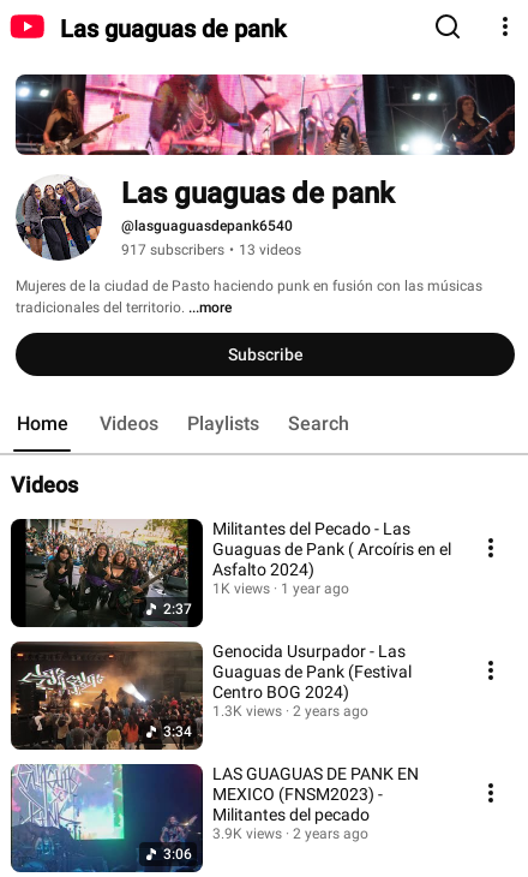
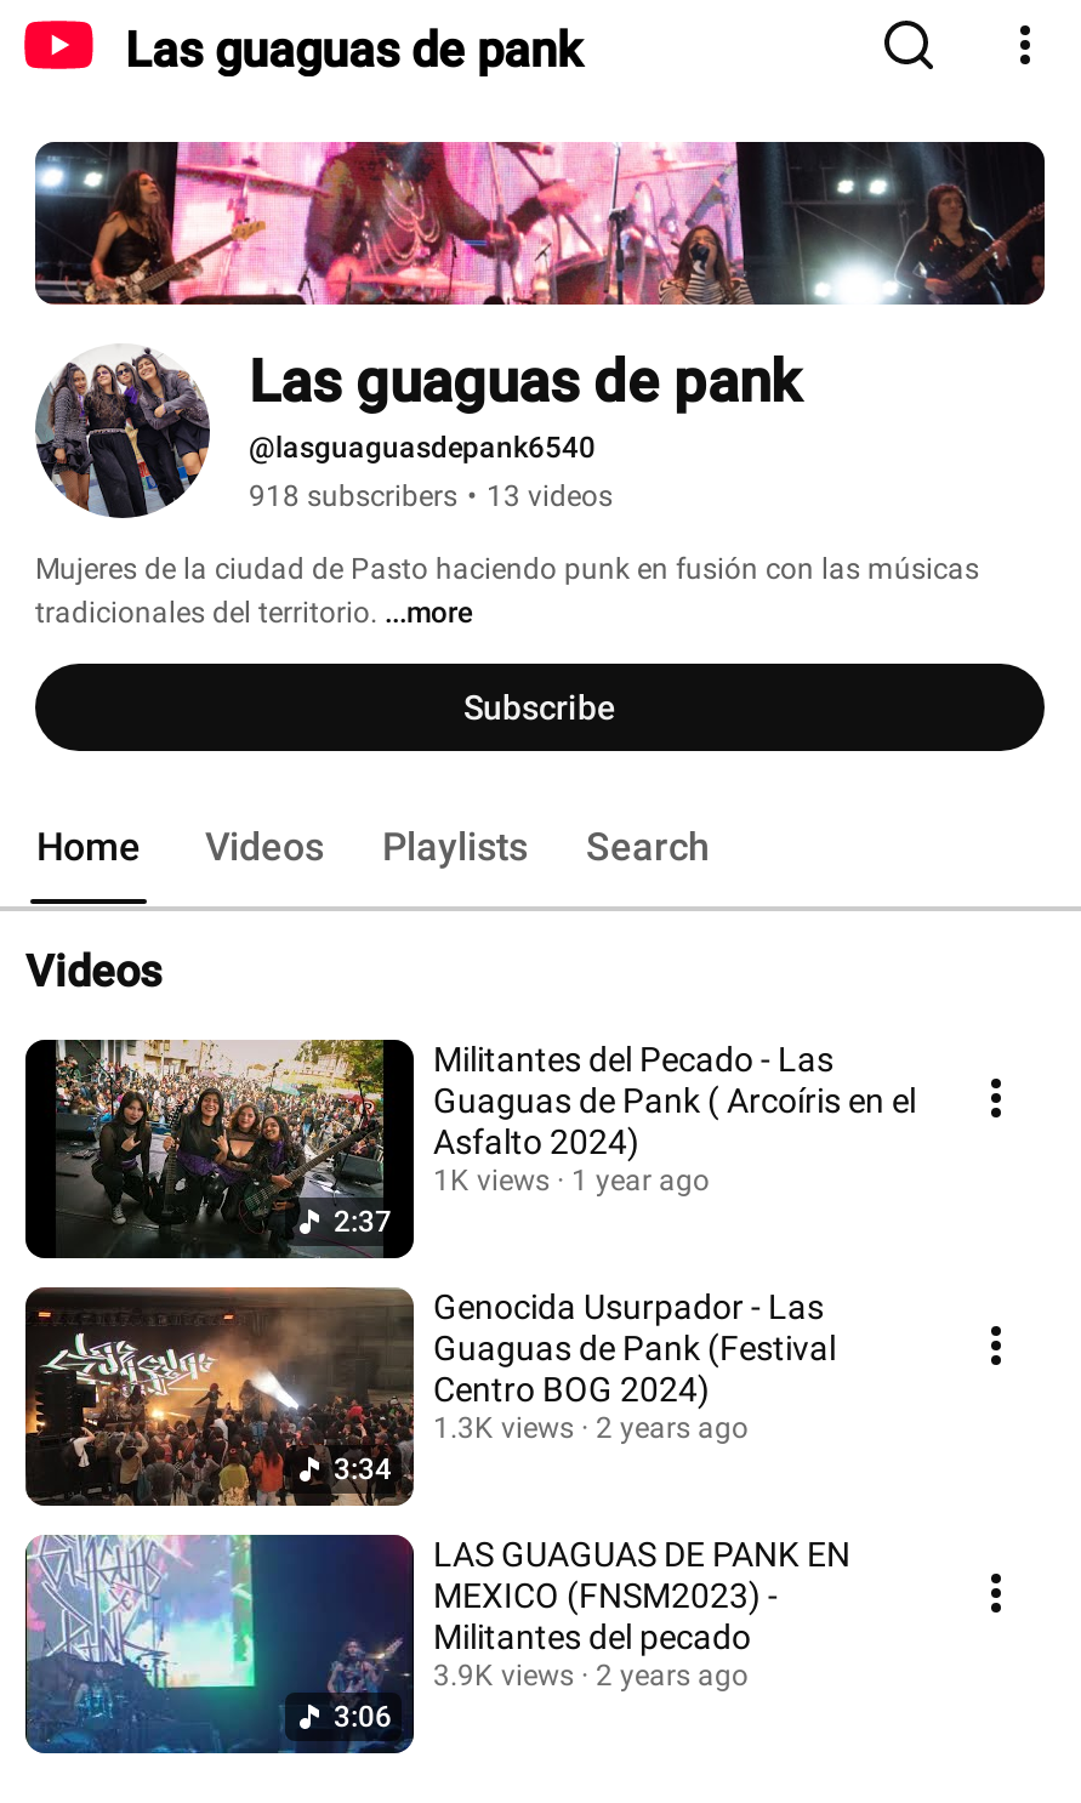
[121,241,301,258] 917 subscribers • 13 videos -> [249,479,613,513] 918 subscribers • 13 videos

